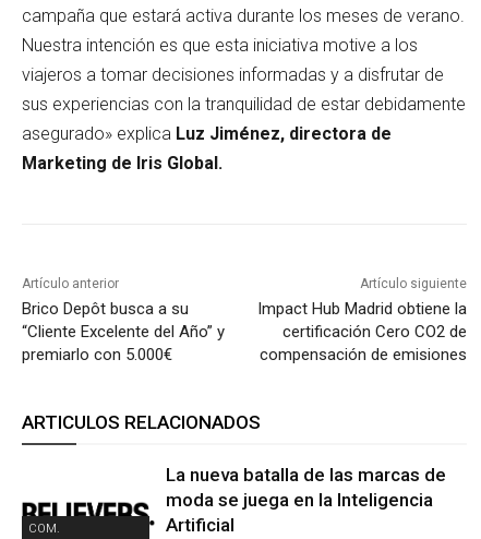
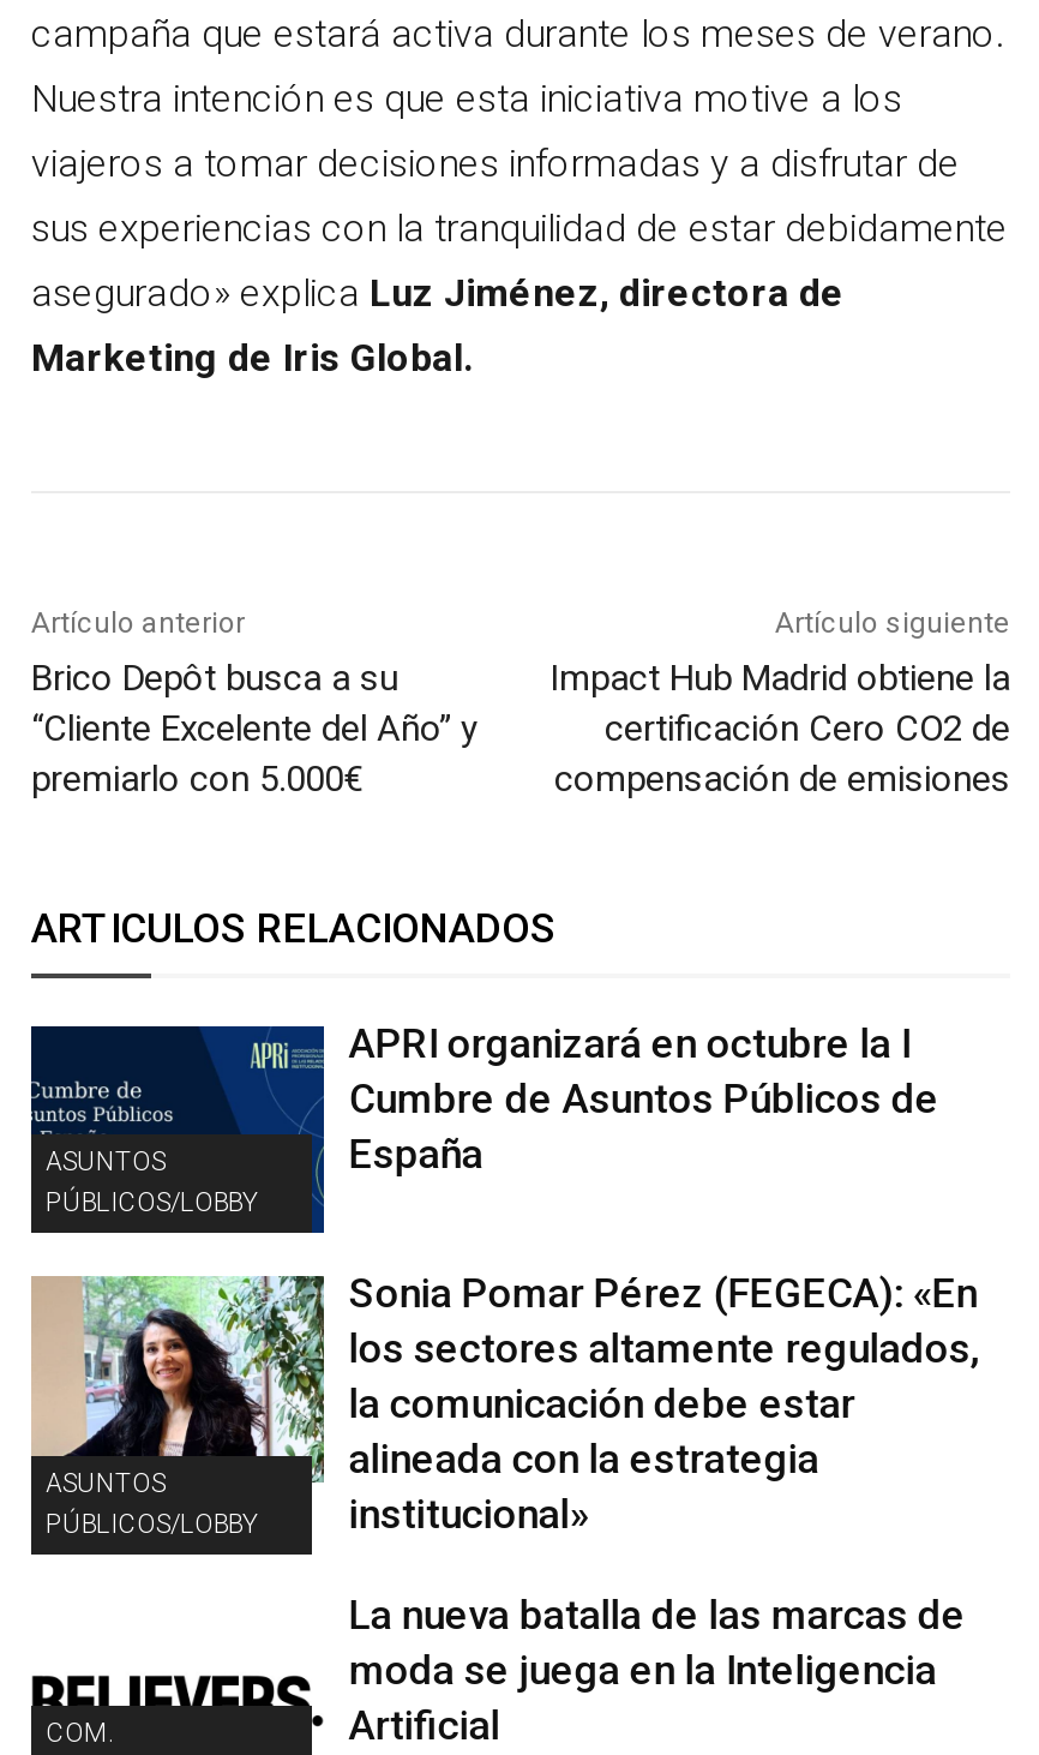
none -> [29,1024,326,1235] [image] | ASUNTOS | PÚBLICOS/LOBBY
none -> [31,1274,314,1540] [image] | ASUNTOS | PÚBLICOS/LOBBY
none -> [349,1020,939,1179] APRI organizará en octubre la I | Cumbre de Asuntos Públicos de | España
none -> [349,1269,980,1538] Sonia Pomar Pérez (FEGECA): «En | los sectores altamente regulados, | la comunicación debe estar | alineada con la estrategia | institucional»

